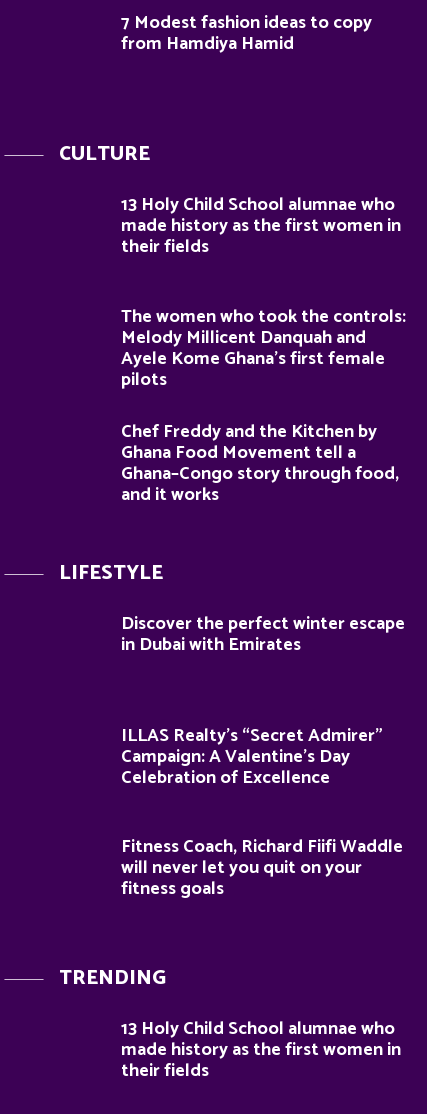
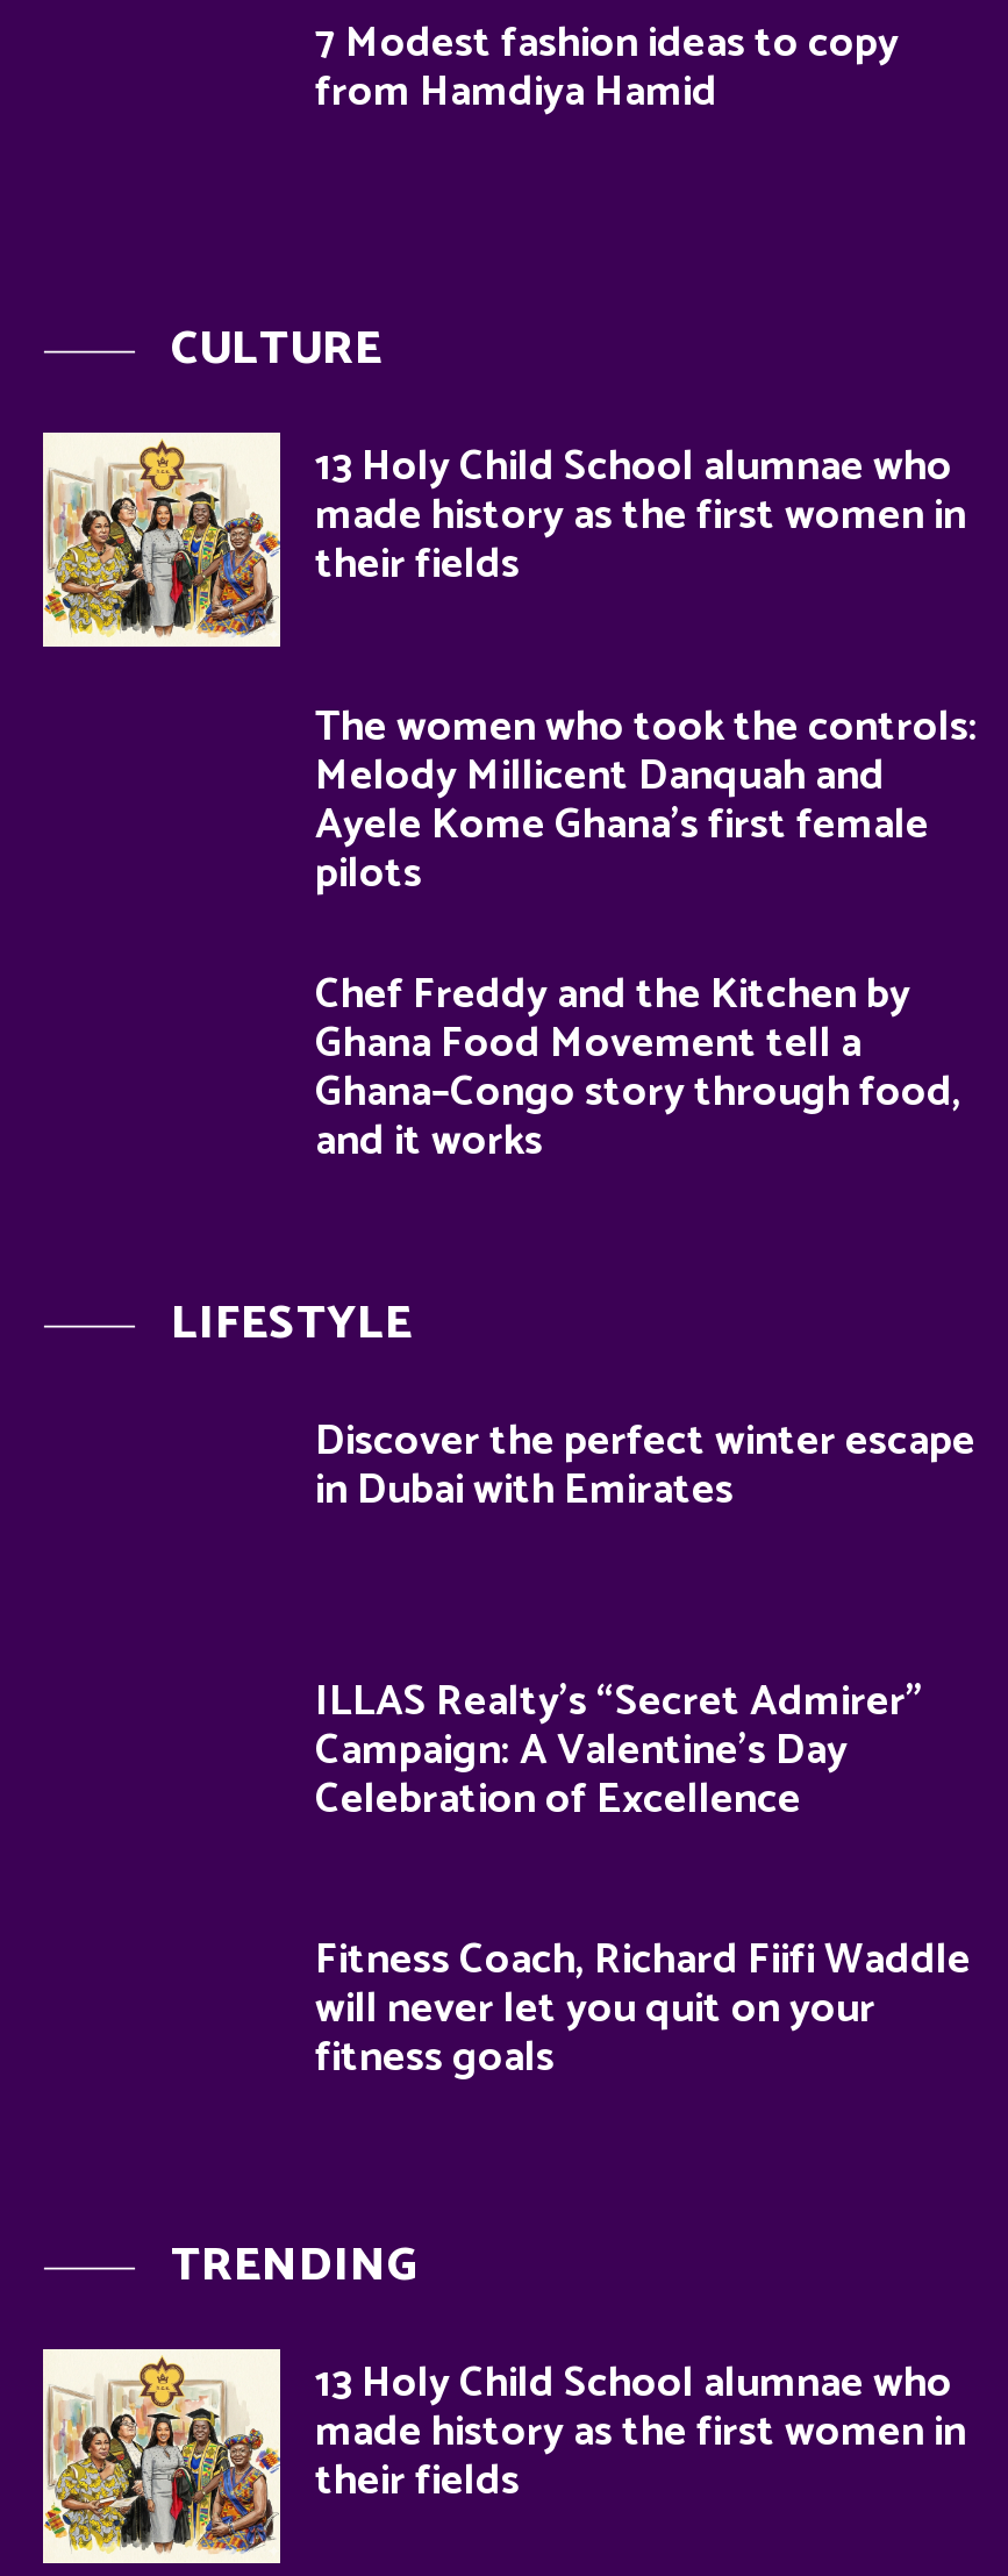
none -> [41,430,283,649] [image]
none -> [41,2347,283,2566] [image]

